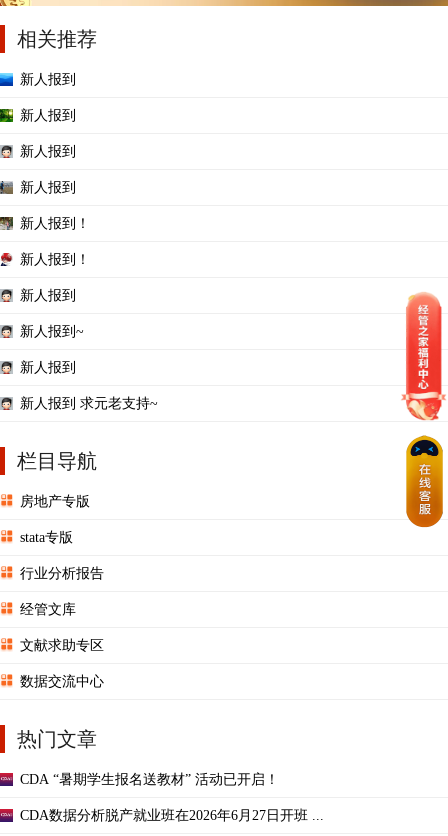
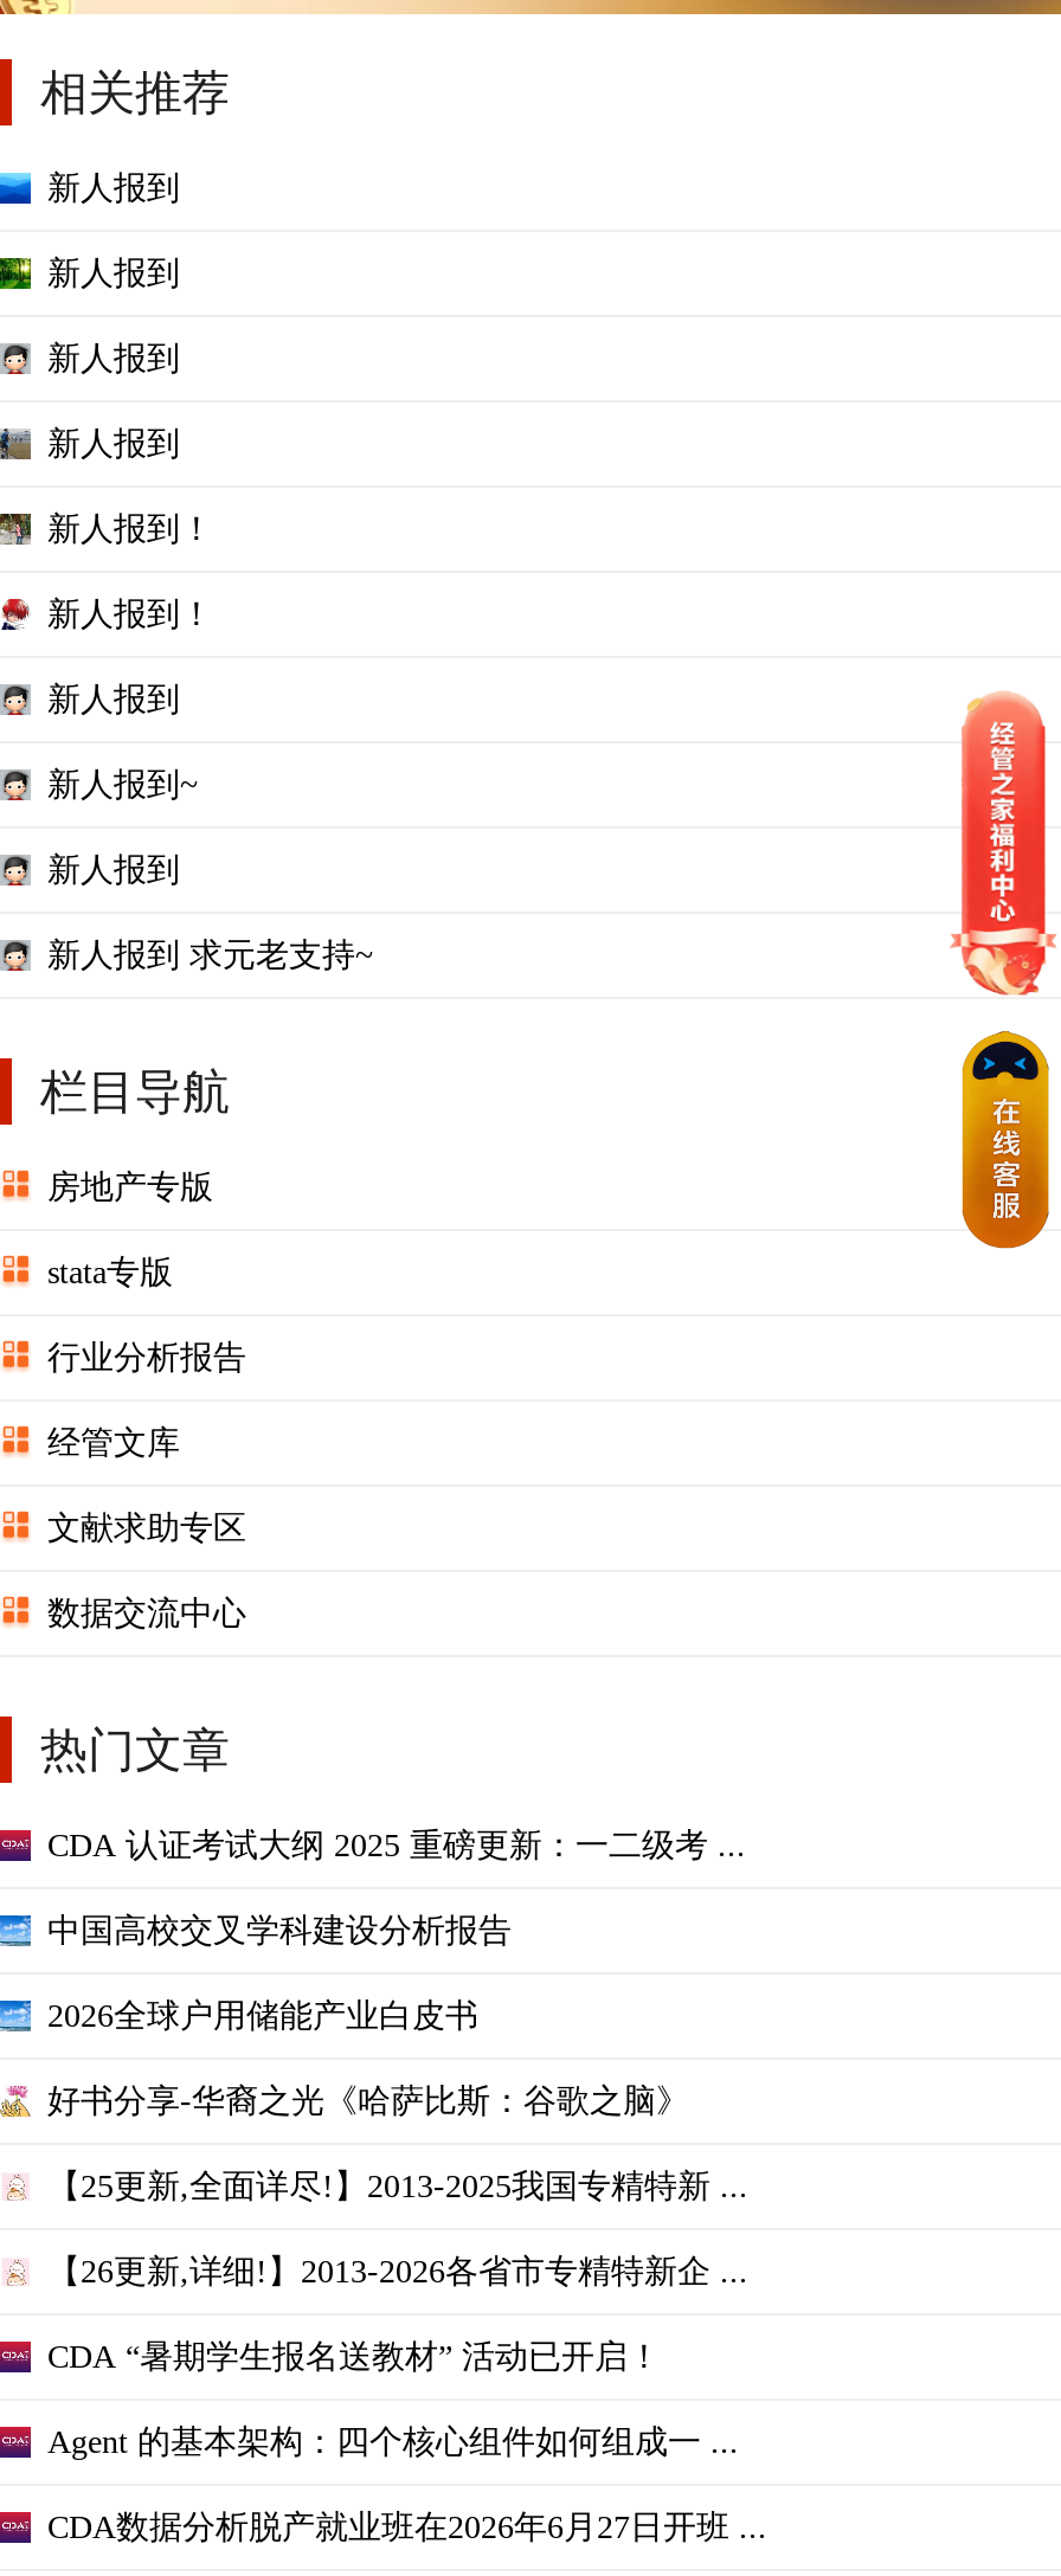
none -> [47,1827,748,2289] CDA 认证考试大纲 2025 重磅更新：一二级考 ... | 中国高校交叉学科建设分析报告 | 2026全球户用储能产业白皮书 | 好书分享-华裔之光《哈萨比斯：谷歌之脑》 | 【25更新,全面详尽!】2013-2025我国专精特新 ... | 【26更新,详细!】2013-2026各省市专精特新企 ...
none -> [47,2424,739,2460] Agent 的基本架构：四个核心组件如何组成一 ...

